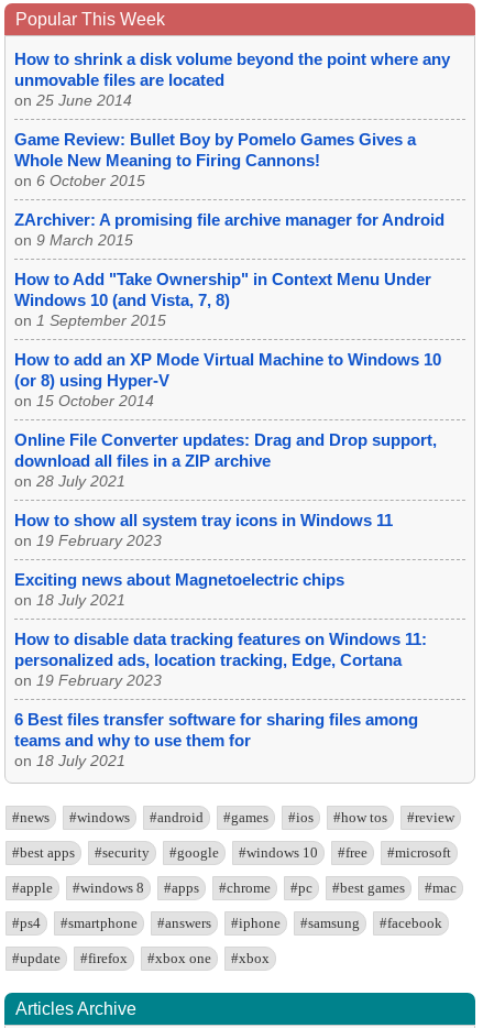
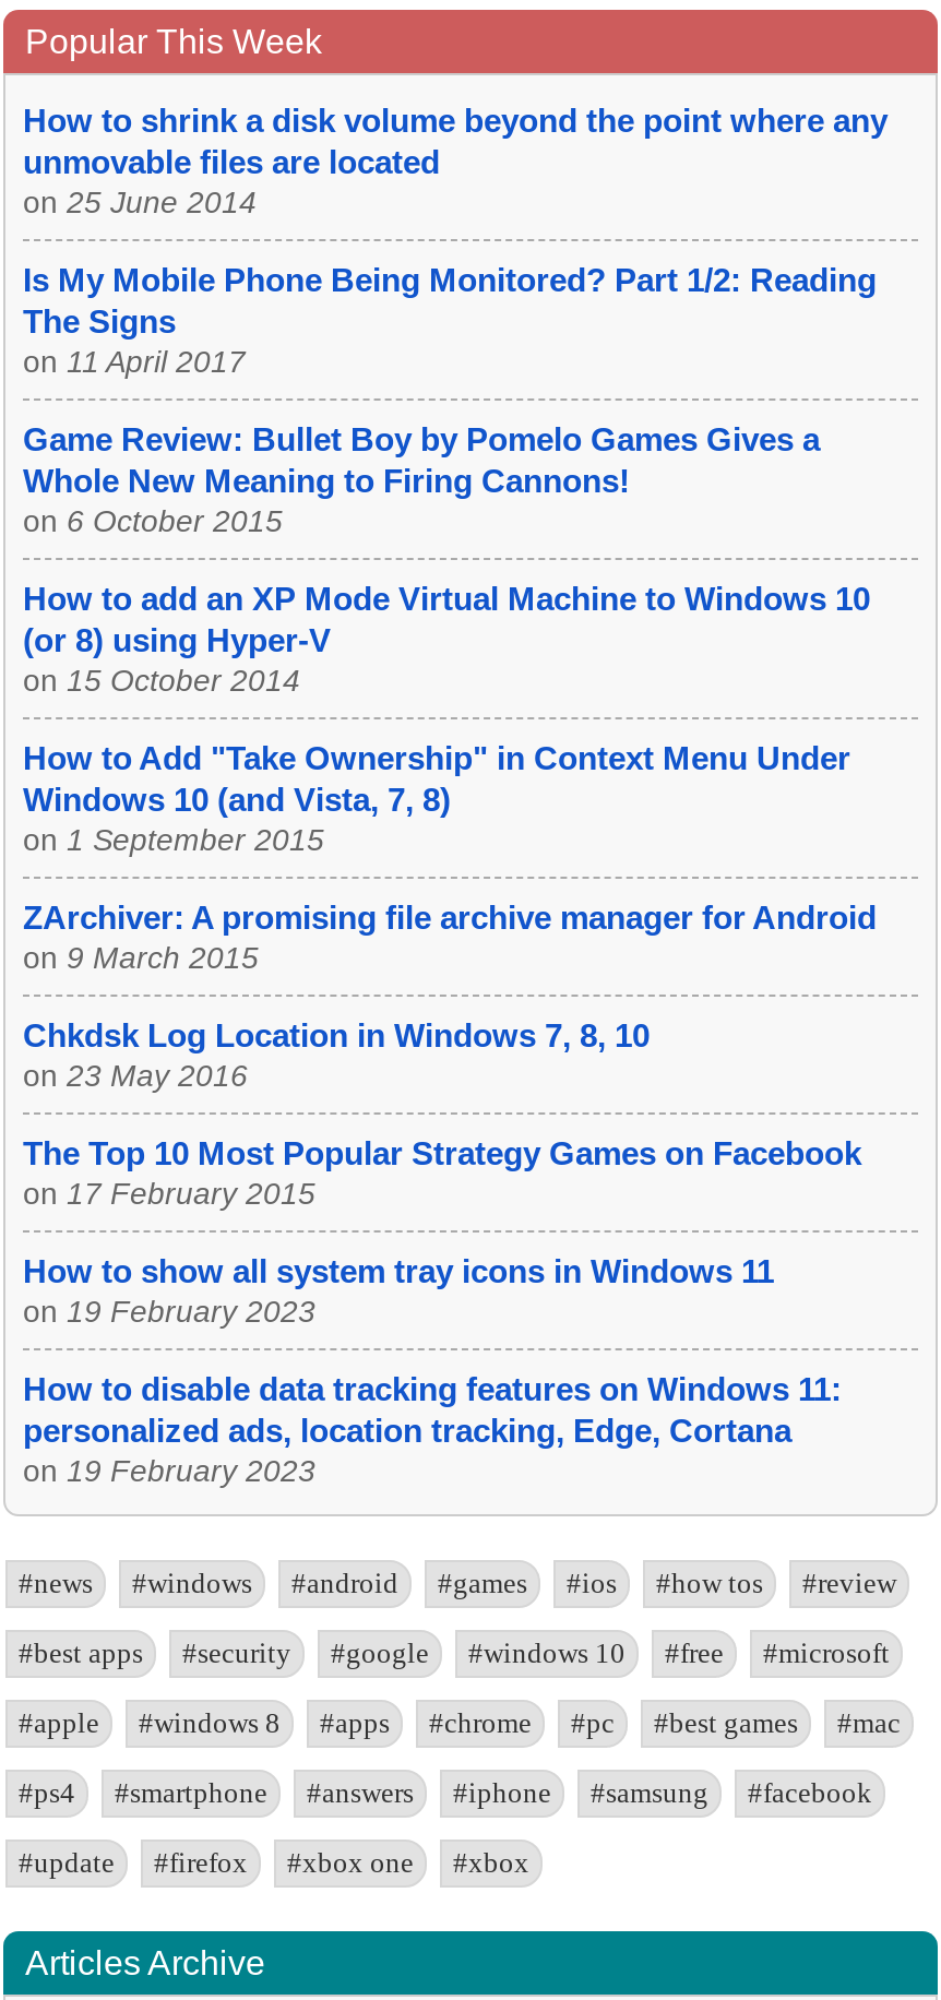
none -> [23,262,877,380] Is My Mobile Phone Being Monitored? Part 1/2: Reading | The Signs | on 11 April 2017
moved [14,130,416,190] -> [23,421,820,539]: Game Review: Bullet Boy by Pomelo Games Gives a | Whole New Meaning to Firing Cannons! | on 6 October 2015
moved [14,211,444,249] -> [23,899,877,976]: ZArchiver: A promising file archive manager for Android | on 9 March 2015
moved [14,270,431,330] -> [23,740,850,858]: How to Add "Take Ownership" in Context Menu Under | Windows 10 (and Vista, 7, 8) | on 1 September 2015
moved [14,350,441,410] -> [23,581,870,698]: How to add an XP Mode Virtual Machine to Windows 10 | (or 8) using Hyper-V | on 15 October 2014
[14,431,437,490] Online File Converter updates: Drag and Drop support, | download all files in a ZIP archive | on 28 July 2021 -> [23,1017,861,1212] Chkdsk Log Location in Windows 7, 8, 10 | on 23 May 2016 | The Top 10 Most Popular Strategy Games on Facebook | on 17 February 2015
moved [14,511,393,550] -> [23,1253,774,1329]: How to show all system tray icons in Windows 11 | on 19 February 2023
[14,571,344,609] Exciting news about Magnetoelectric chips | on 18 July 2021 -> none
moved [14,630,427,689] -> [23,1371,842,1489]: How to disable data tracking features on Windows 11: | personalized ads, location tracking, Edge, Cortana | on 19 February 2023
[14,710,418,770] 6 Best files transfer software for sharing files among | teams and why to use them for | on 18 July 2021 -> none

